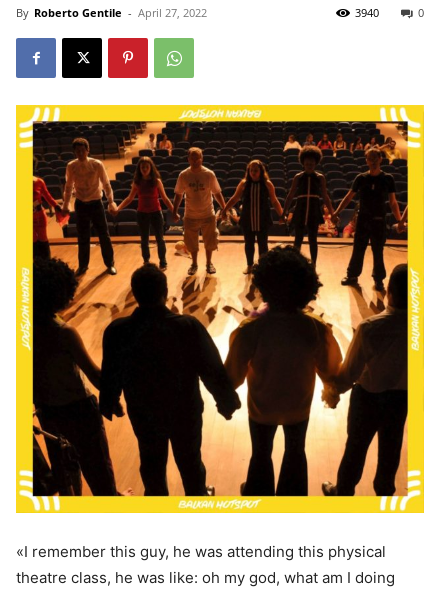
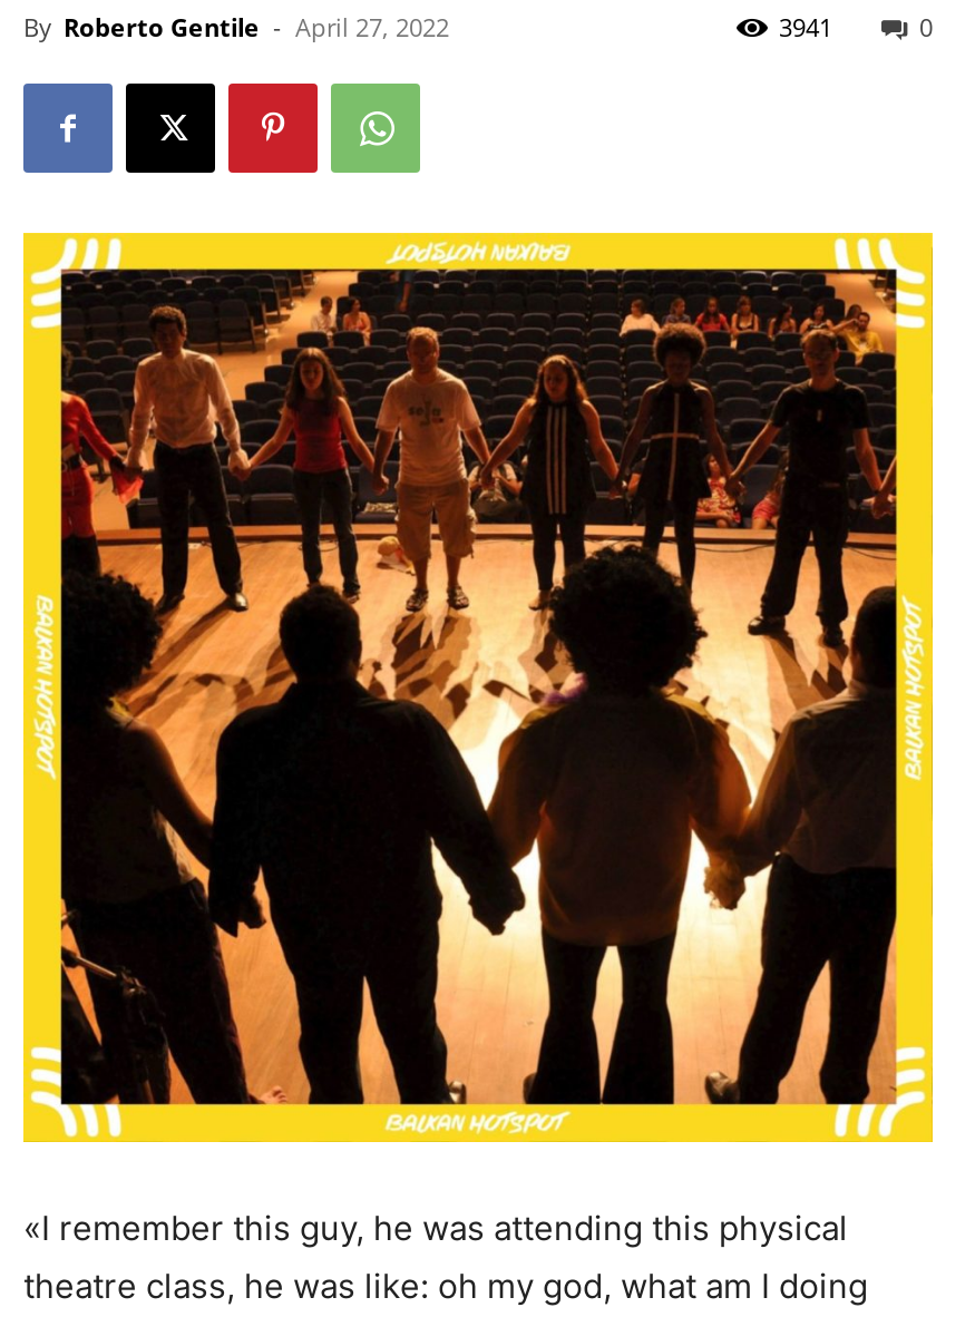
[355,5,379,20] 3940 -> [779,10,832,43] 3941

